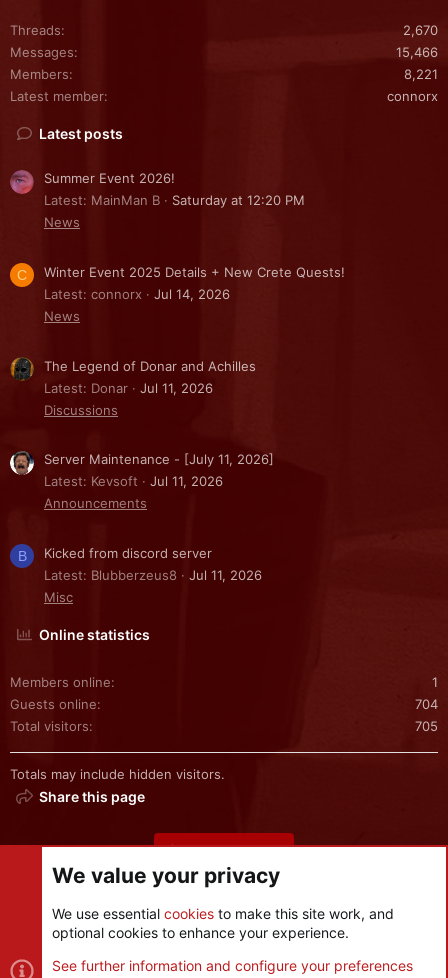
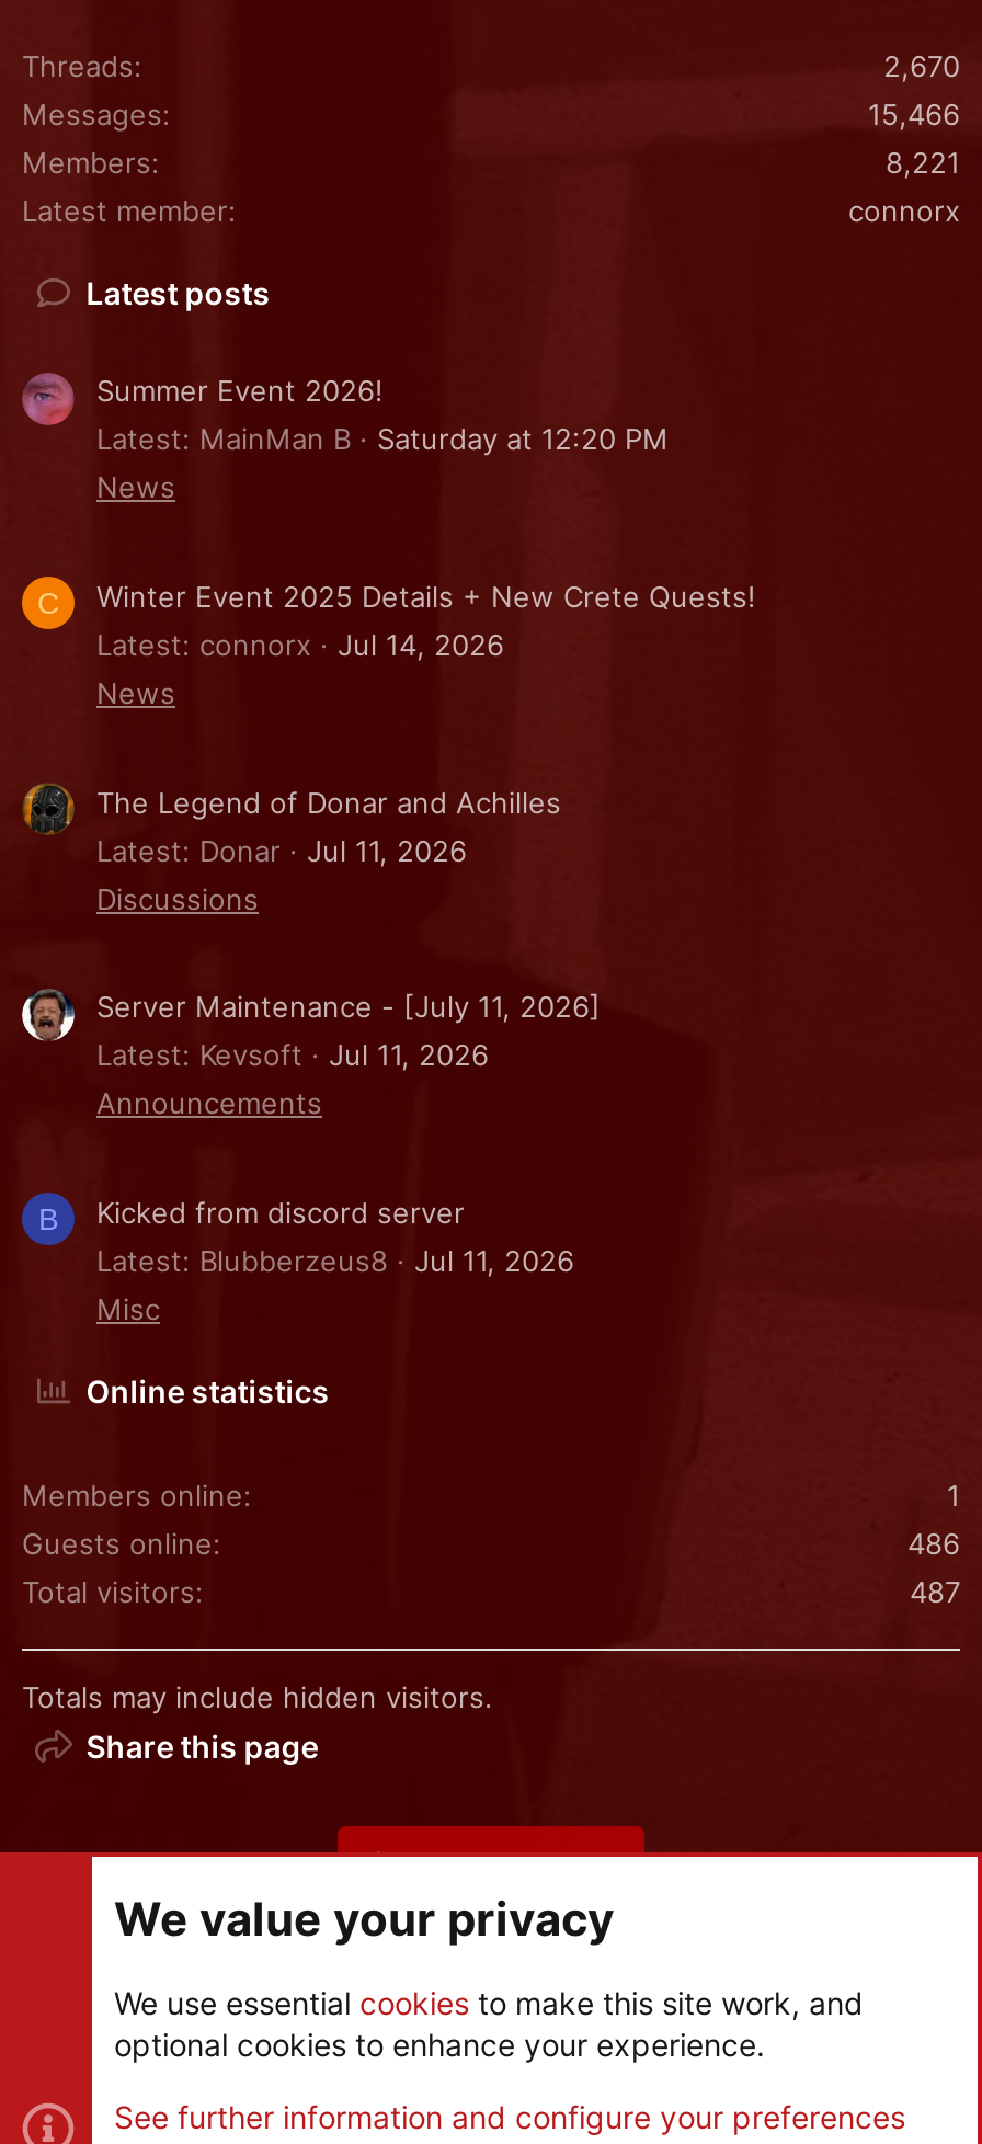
[415,696,438,712] 704 -> [907,1526,960,1561] 486
[415,718,438,734] 705 -> [910,1574,960,1609] 487

